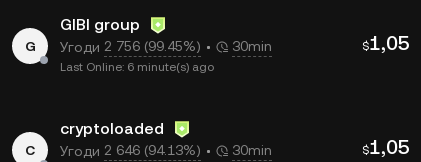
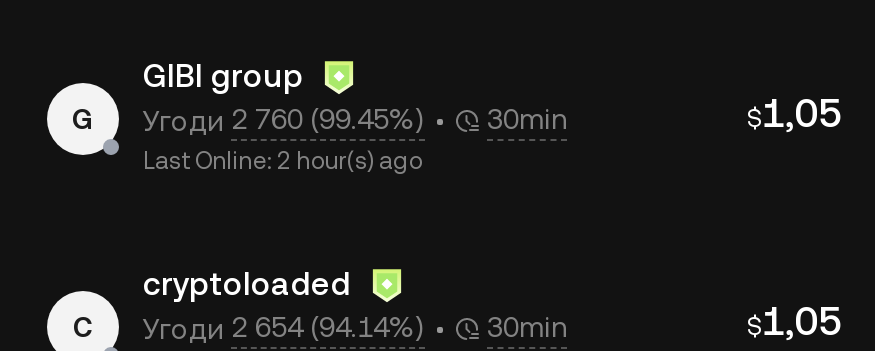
[24,38,272,54] G Угоди 2 756 (99.45%) 30min -> [72,103,567,136] G Угоди 2 760 (99.45%) 30min
[60,60,214,74] Last Online: 6 minute(s) ago -> [143,147,423,175] Last Online: 2 hour(s) ago
[25,142,272,158] C Угоди 2 646 (94.13%) 30min -> [73,311,567,344] C Угоди 2 654 (94.14%) 30min

